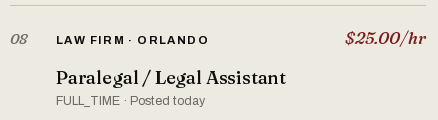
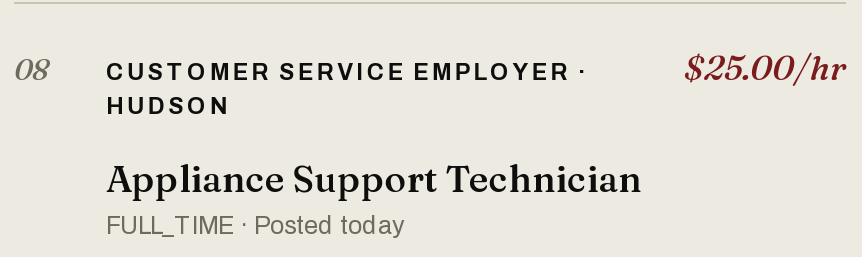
[56,34,209,46] LAW FIRM · ORLANDO -> [106,61,589,119] CUSTOMER SERVICE EMPLOYER · | HUDSON
[56,66,286,89] Paralegal / Legal Assistant -> [106,157,642,203] Appliance Support Technician

